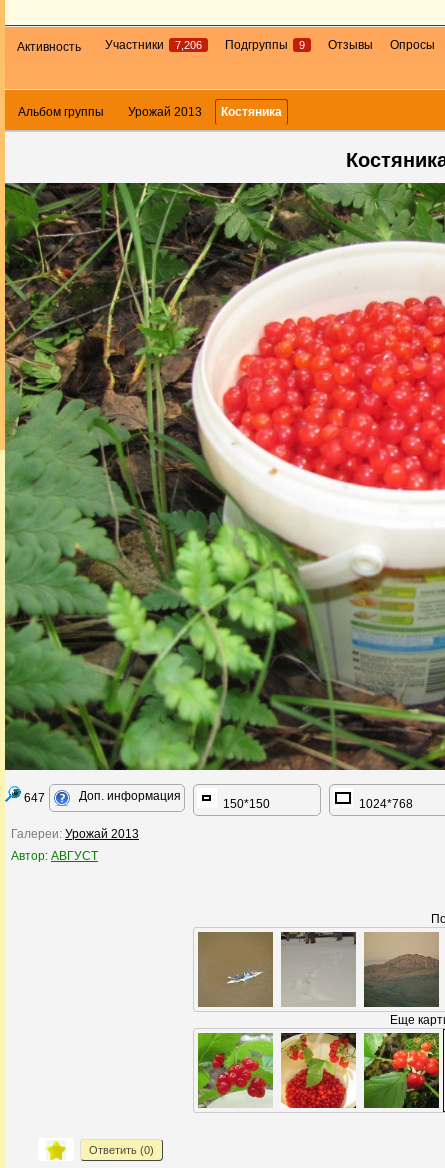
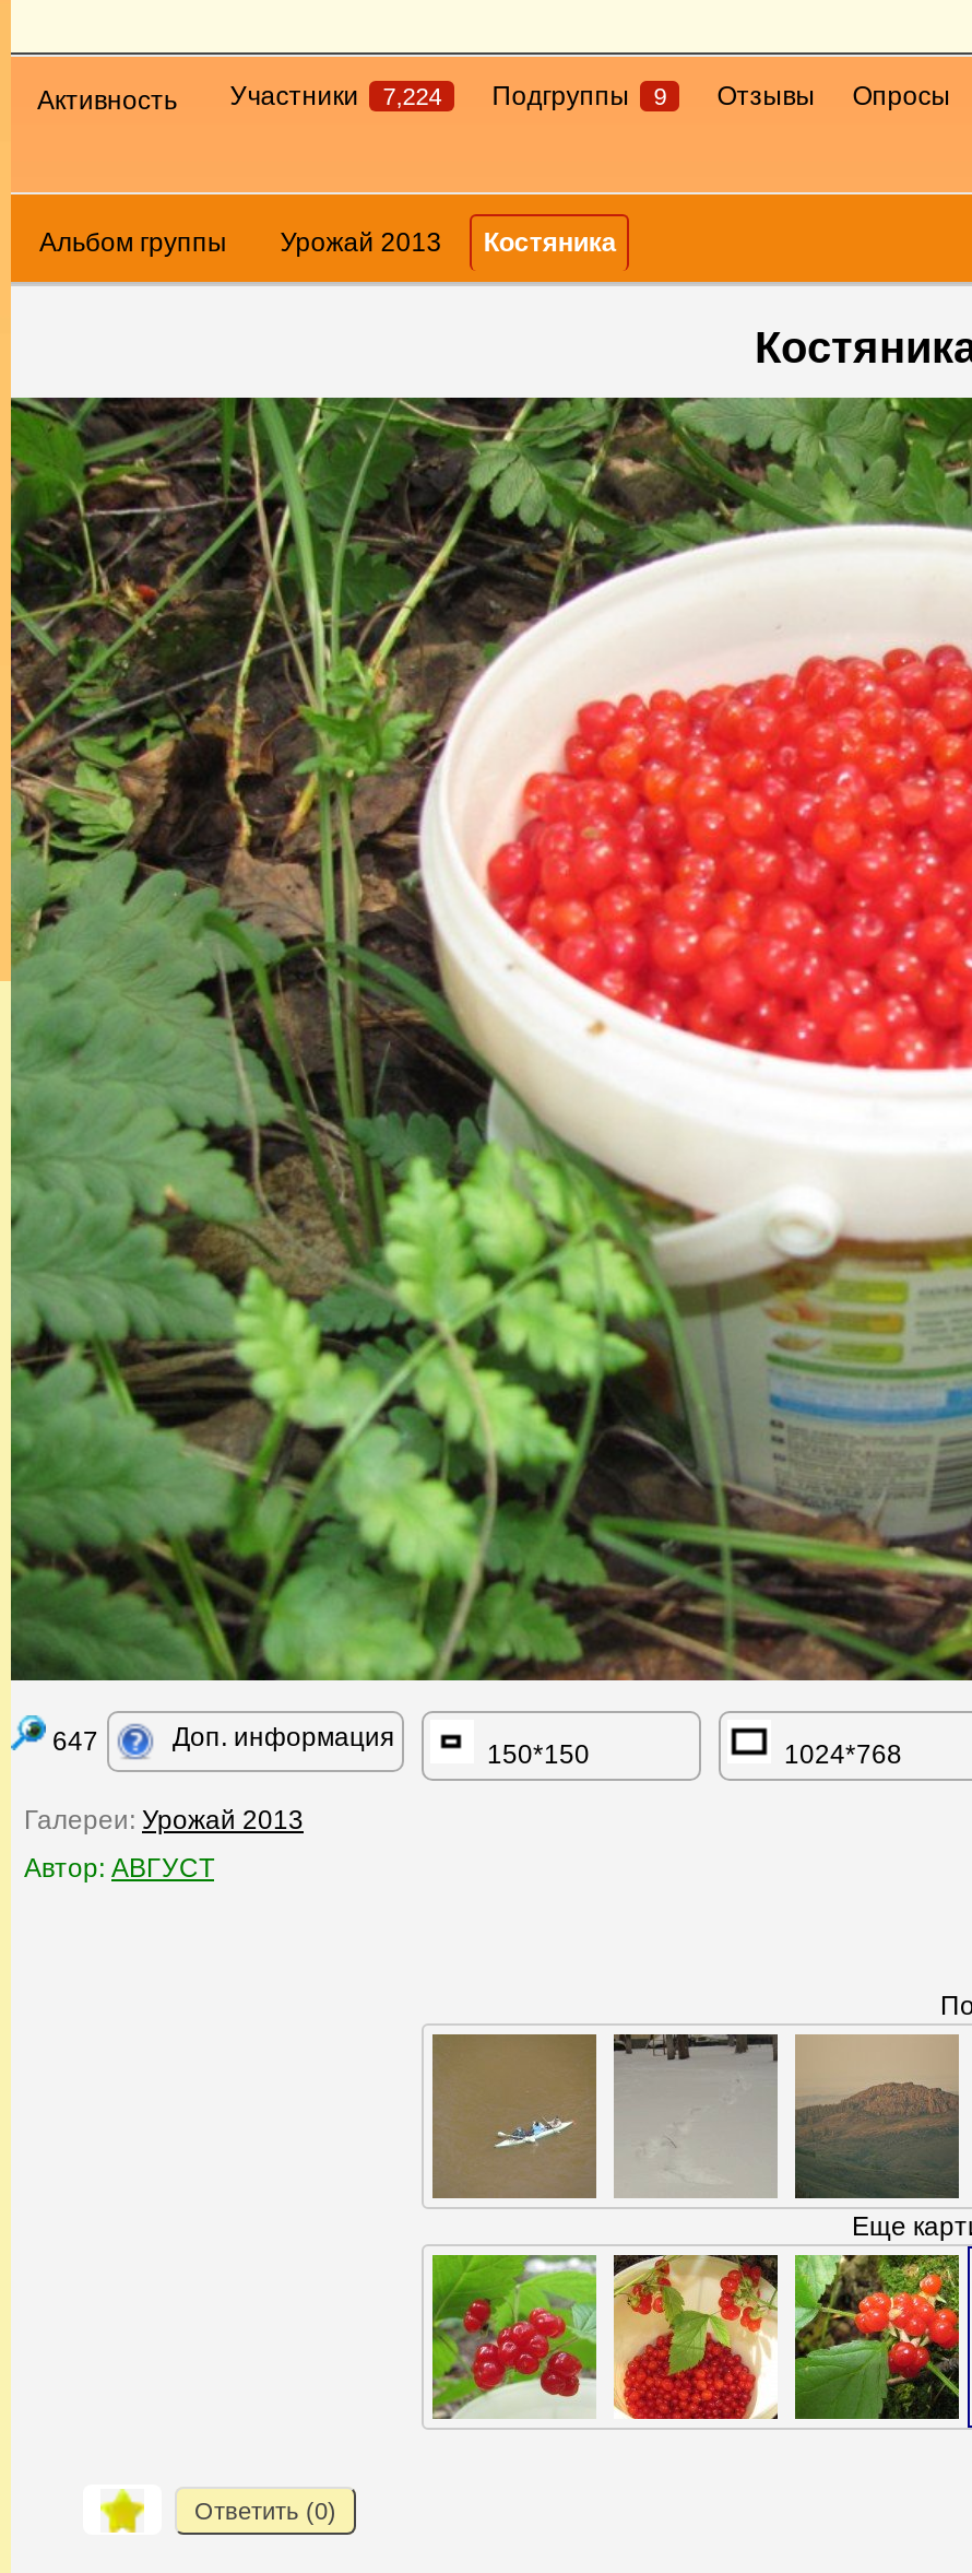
[17,38,435,54] Активность Участники 7,206 Подгруппы 9 Отзывы Опросы -> [37,81,951,116] Активность Участники 7,224 Подгруппы 9 Отзывы Опросы

